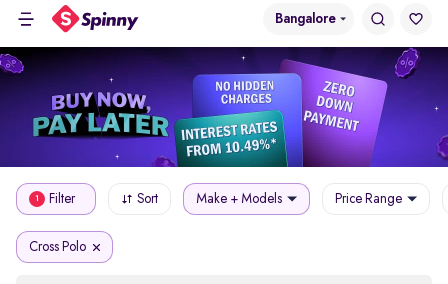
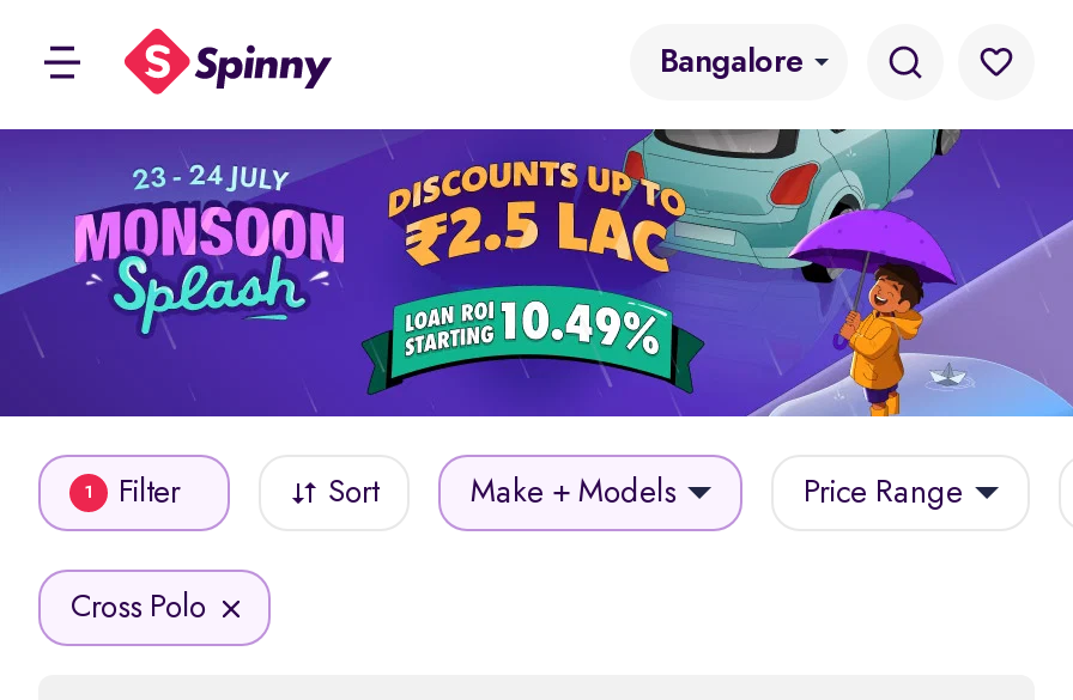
[3,46,445,168] [image] -> [7,127,1066,419] [image]

